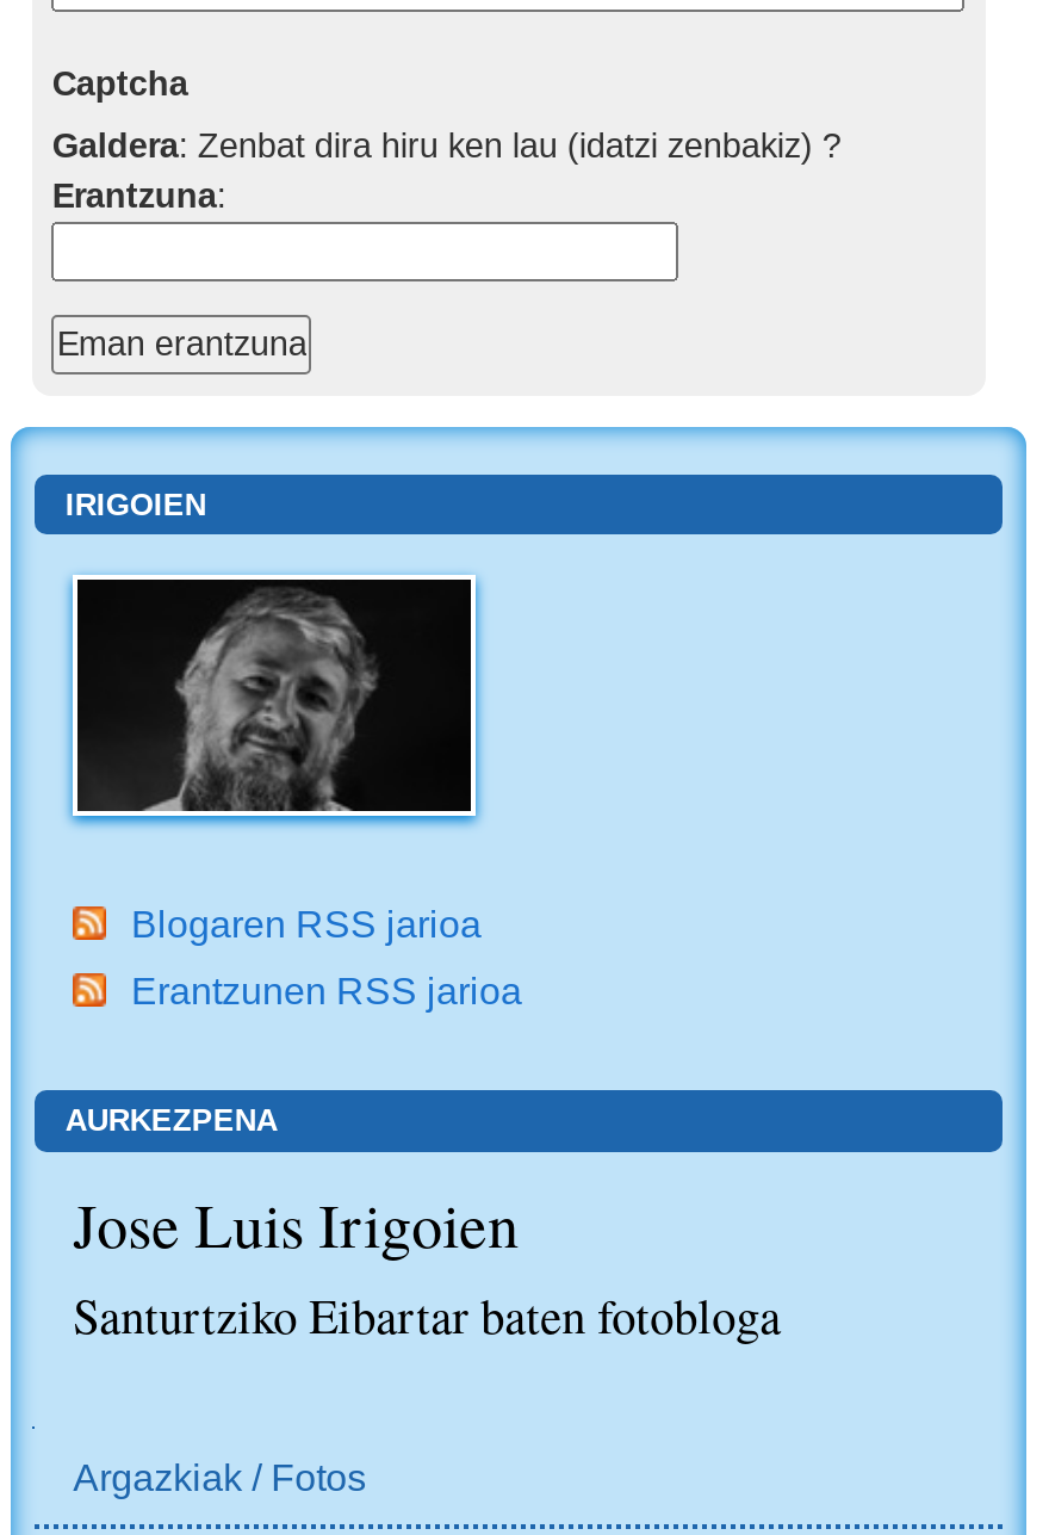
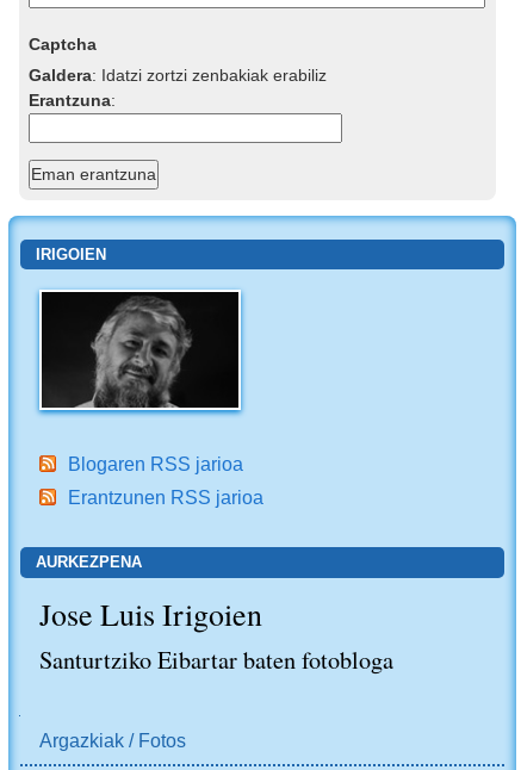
[52,126,841,164] Galdera: Zenbat dira hiru ken lau (idatzi zenbakiz) ? -> [29,65,327,85] Galdera: Idatzi zortzi zenbakiak erabiliz

